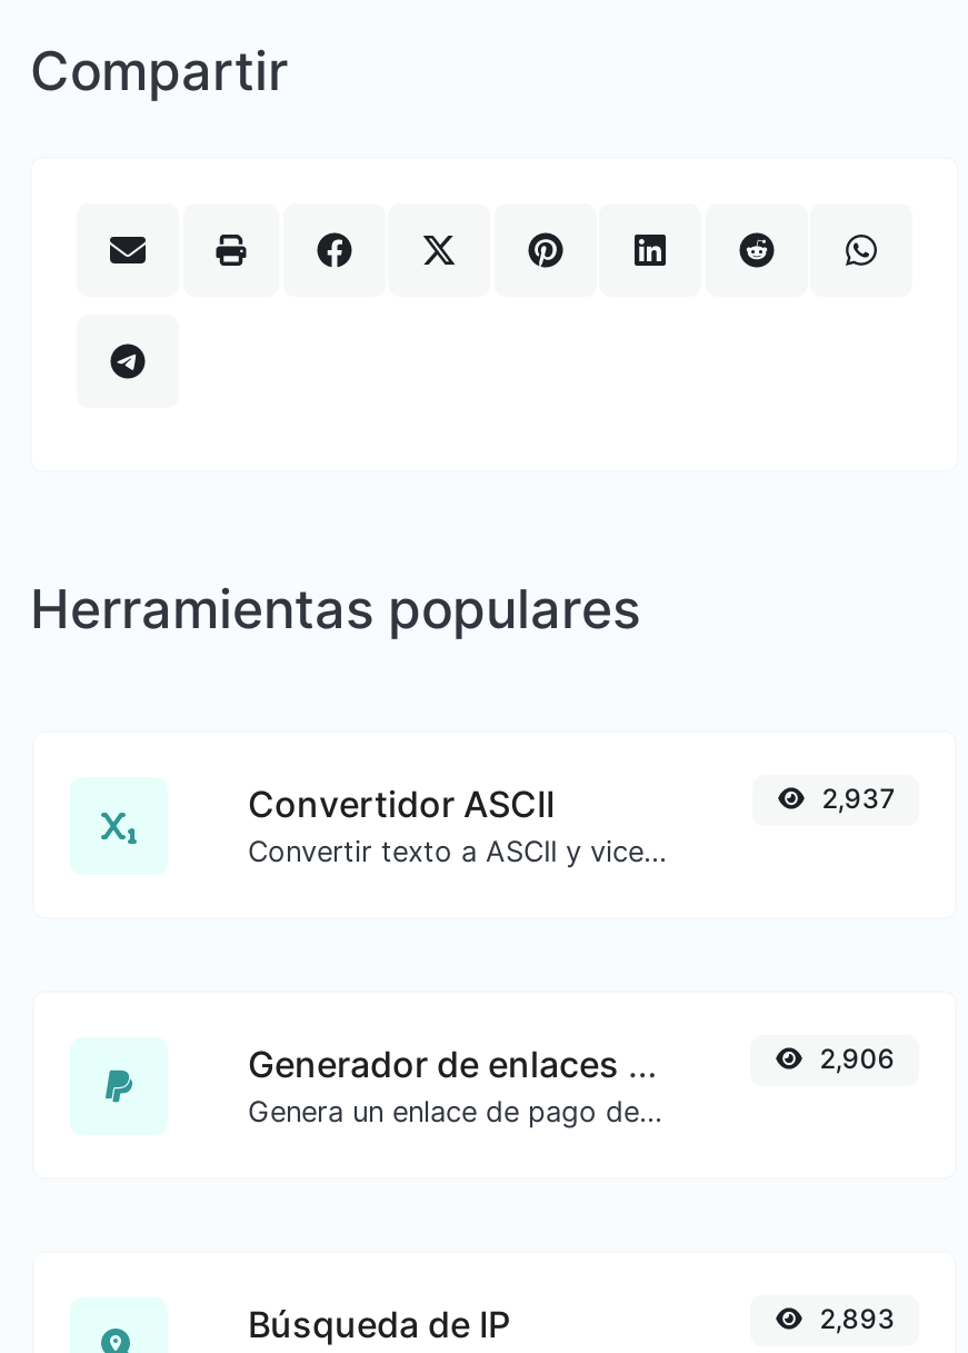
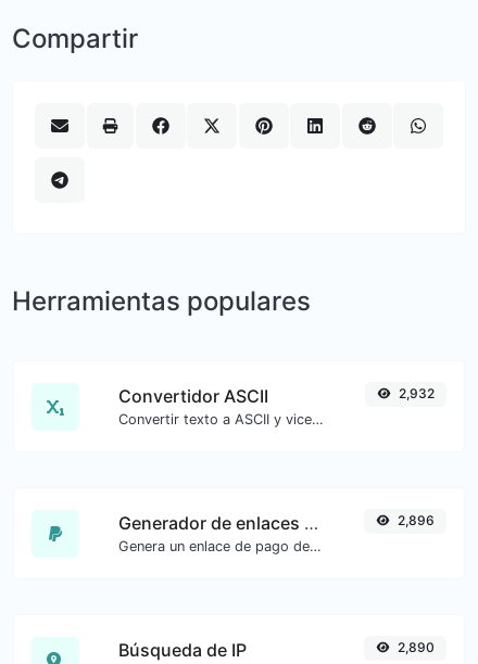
[815,782,895,815] 2,937 -> [396,385,435,402] 2,932
[813,1042,895,1076] 2,906 -> [395,512,435,529] 2,896
[813,1302,895,1336] 2,893 -> [395,639,435,656] 2,890

